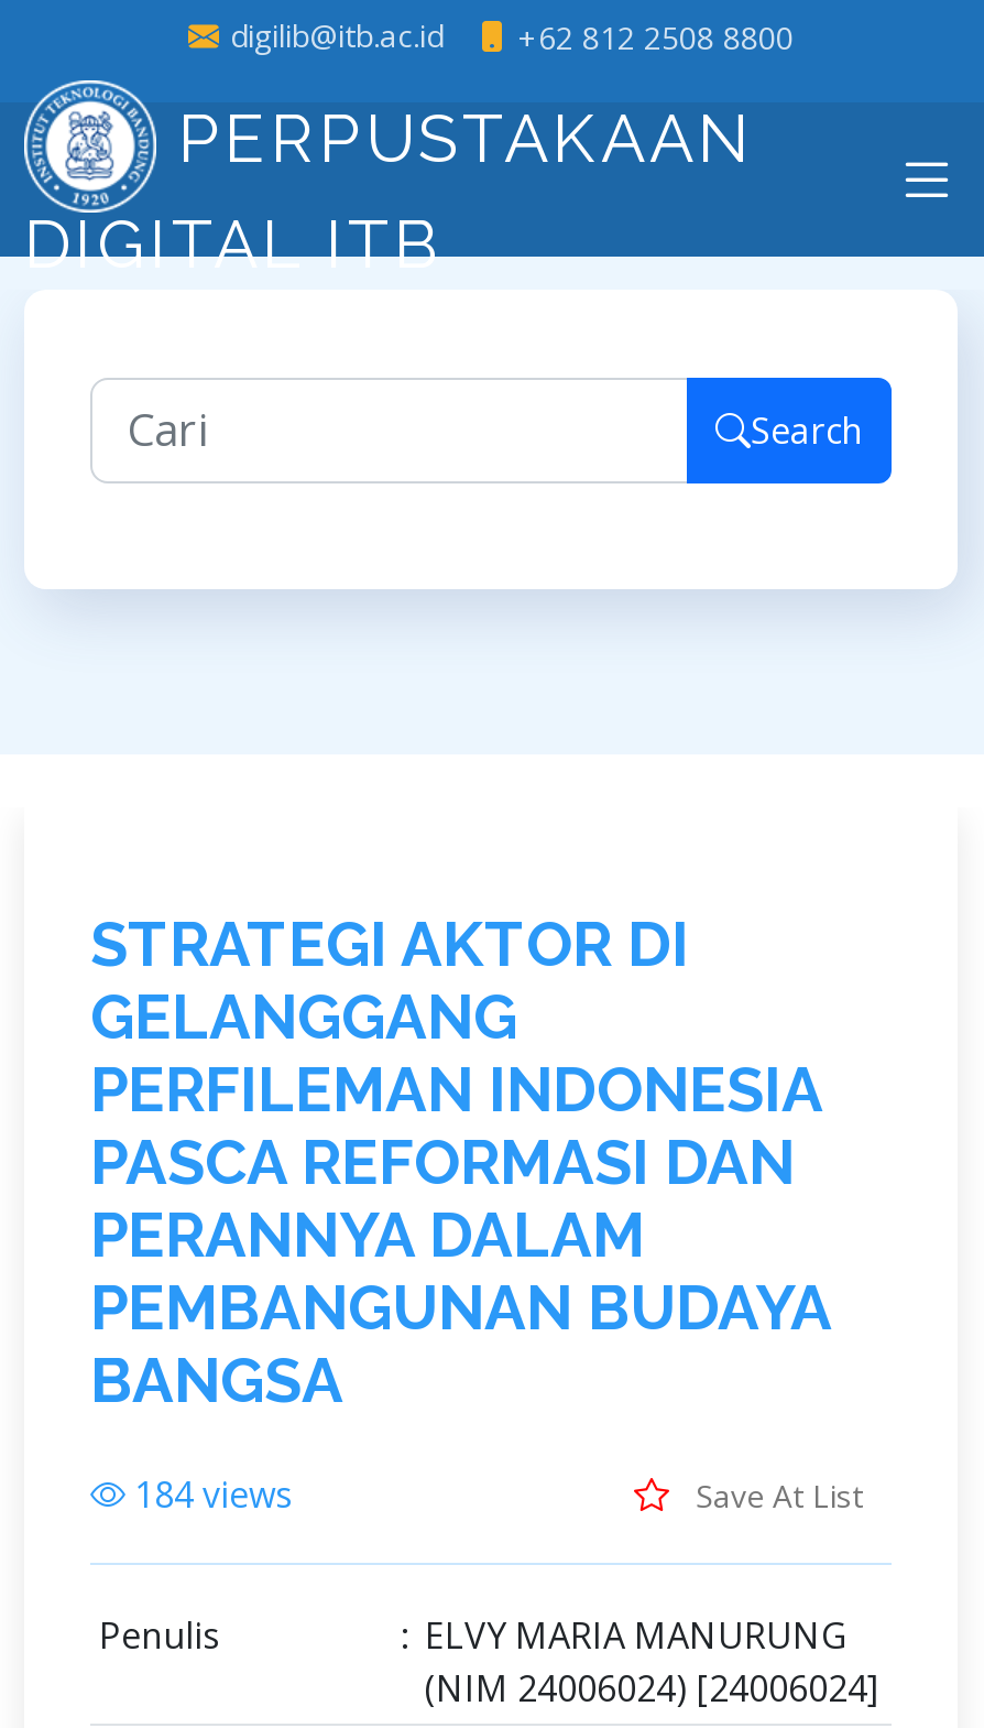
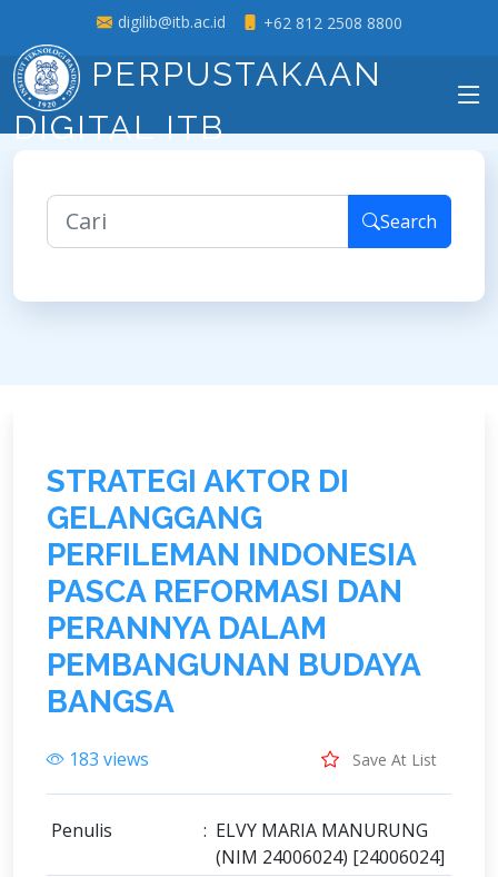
[134,1470,293,1519] 184 views -> [69,747,149,771] 183 views

